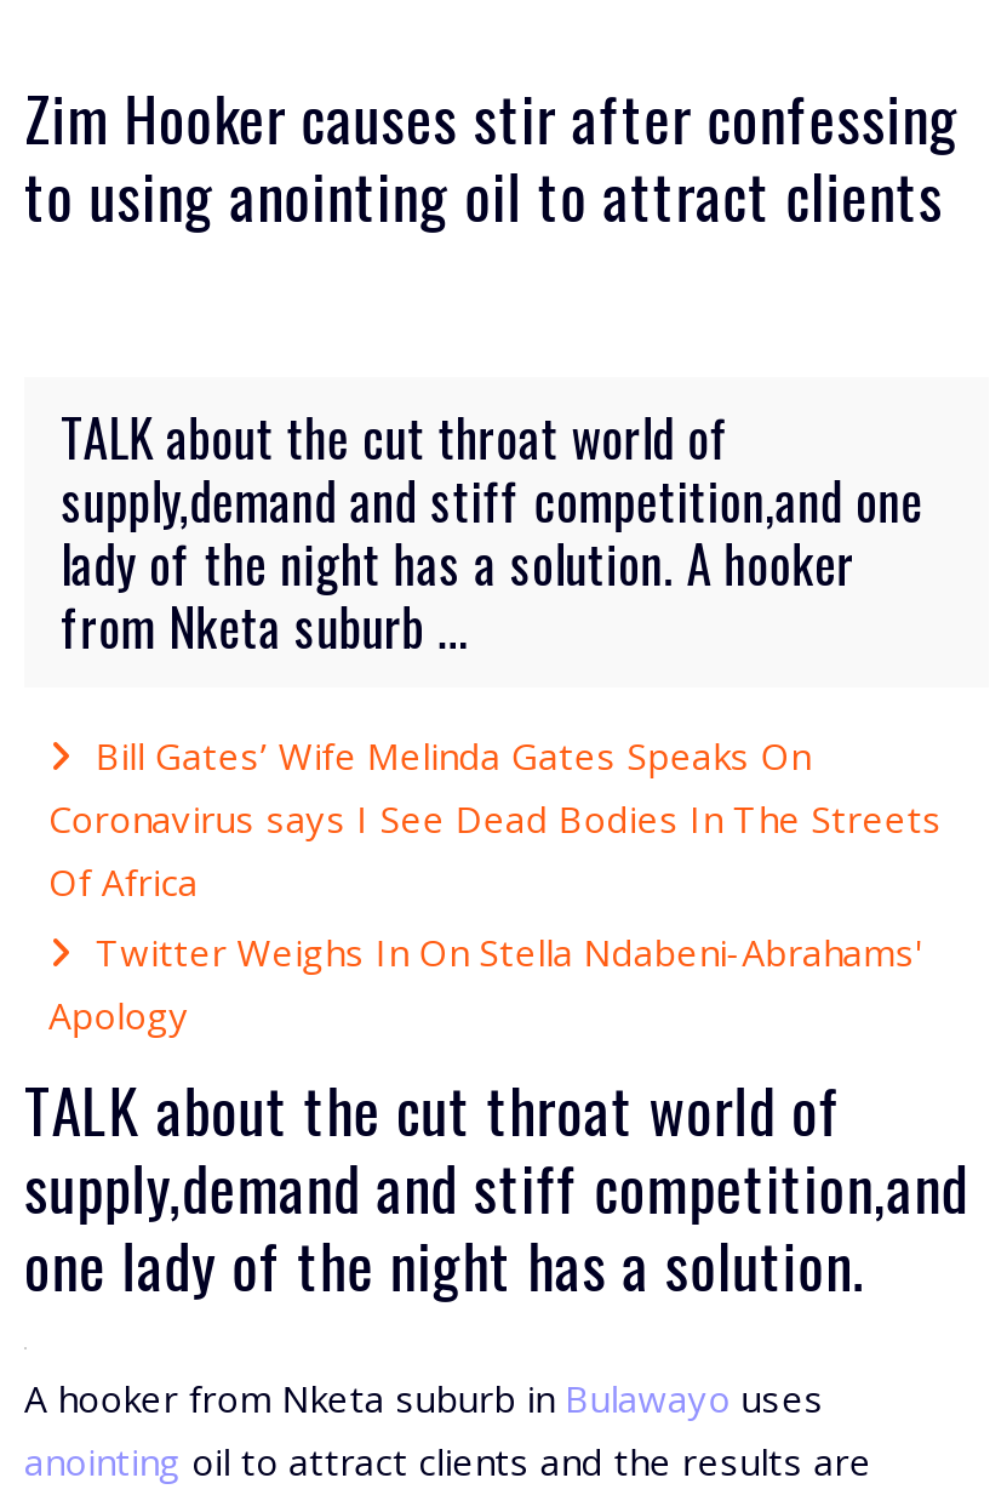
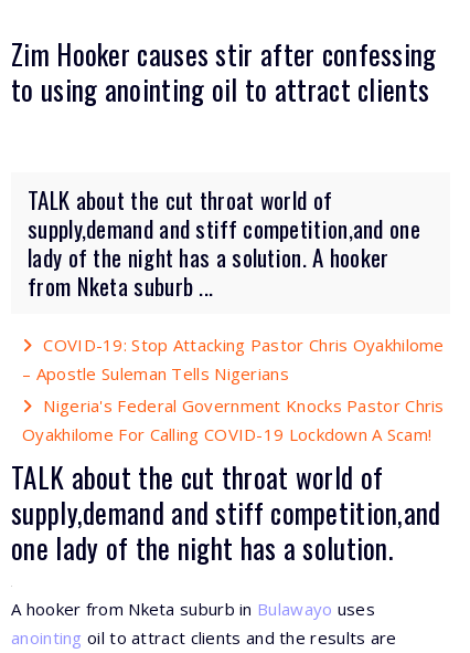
[48,731,942,1039] Bill Gates’ Wife Melinda Gates Speaks On | Coronavirus says I See Dead Bodies In The Streets | Of Africa | Twitter Weighs In On Stella Ndabeni-Abrahams' | Apology -> [22,333,444,445] COVID-19: Stop Attacking Pastor Chris Oyakhilome | – Apostle Suleman Tells Nigerians | Nigeria's Federal Government Knocks Pastor Chris | Oyakhilome For Calling COVID-19 Lockdown A Scam!

